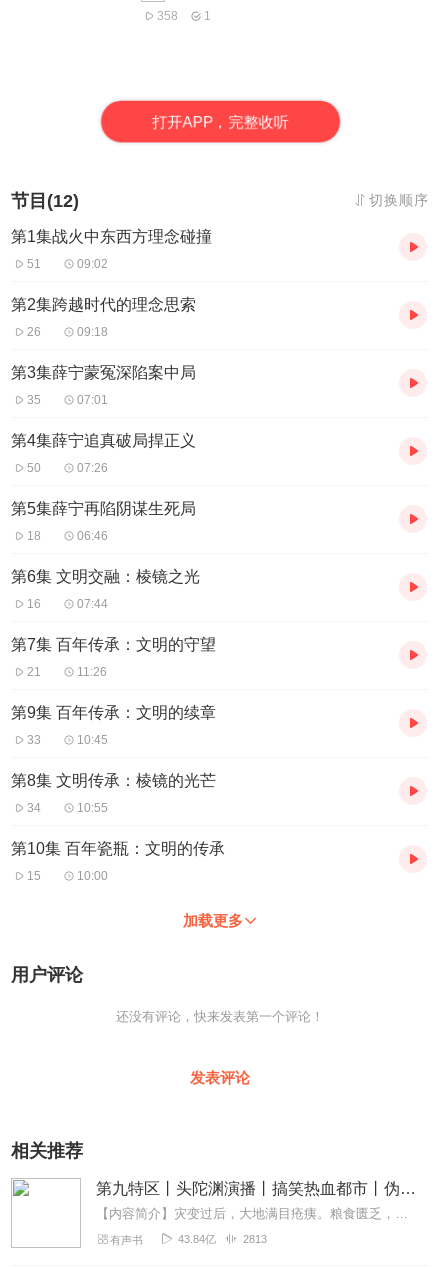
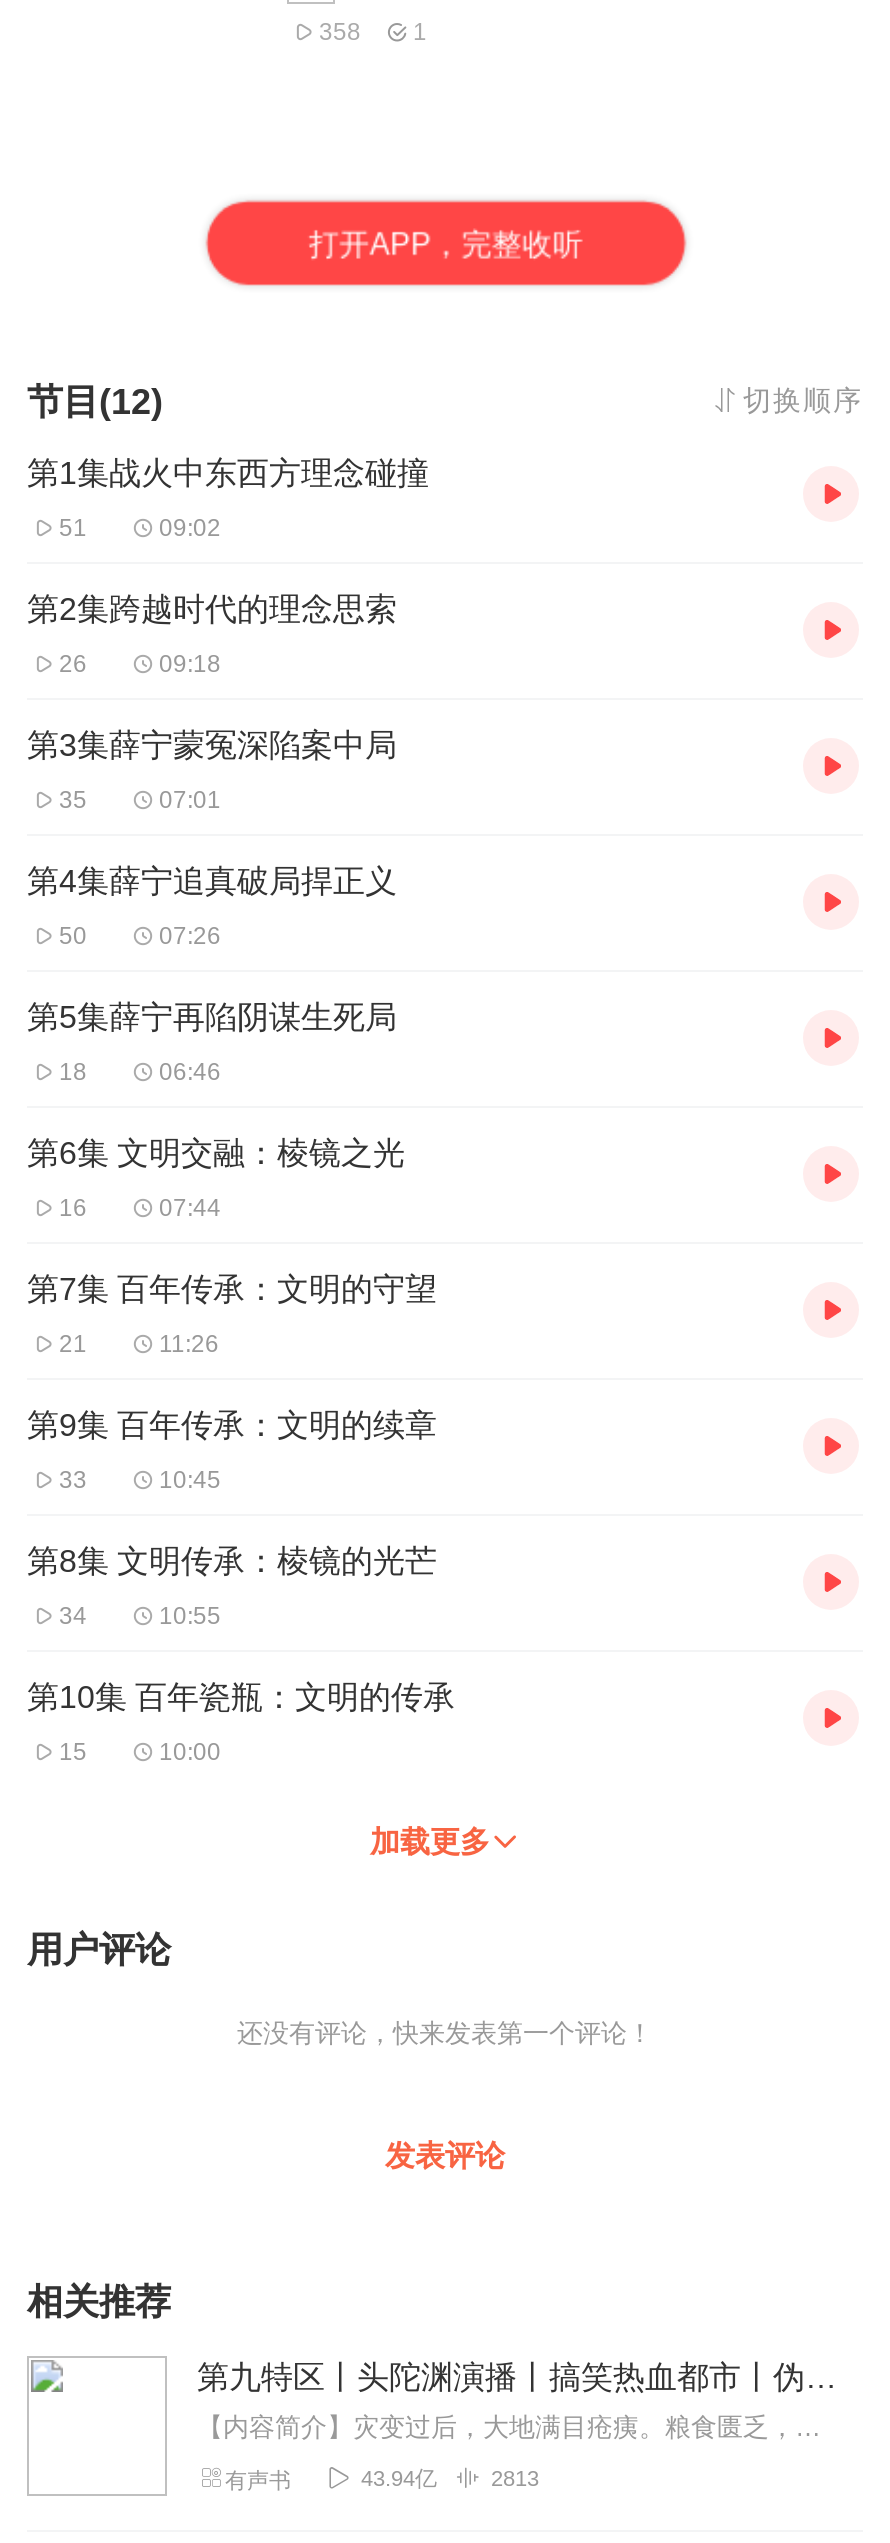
[178,1233,216,1245] 43.84亿 -> [361,2466,437,2490] 43.94亿

